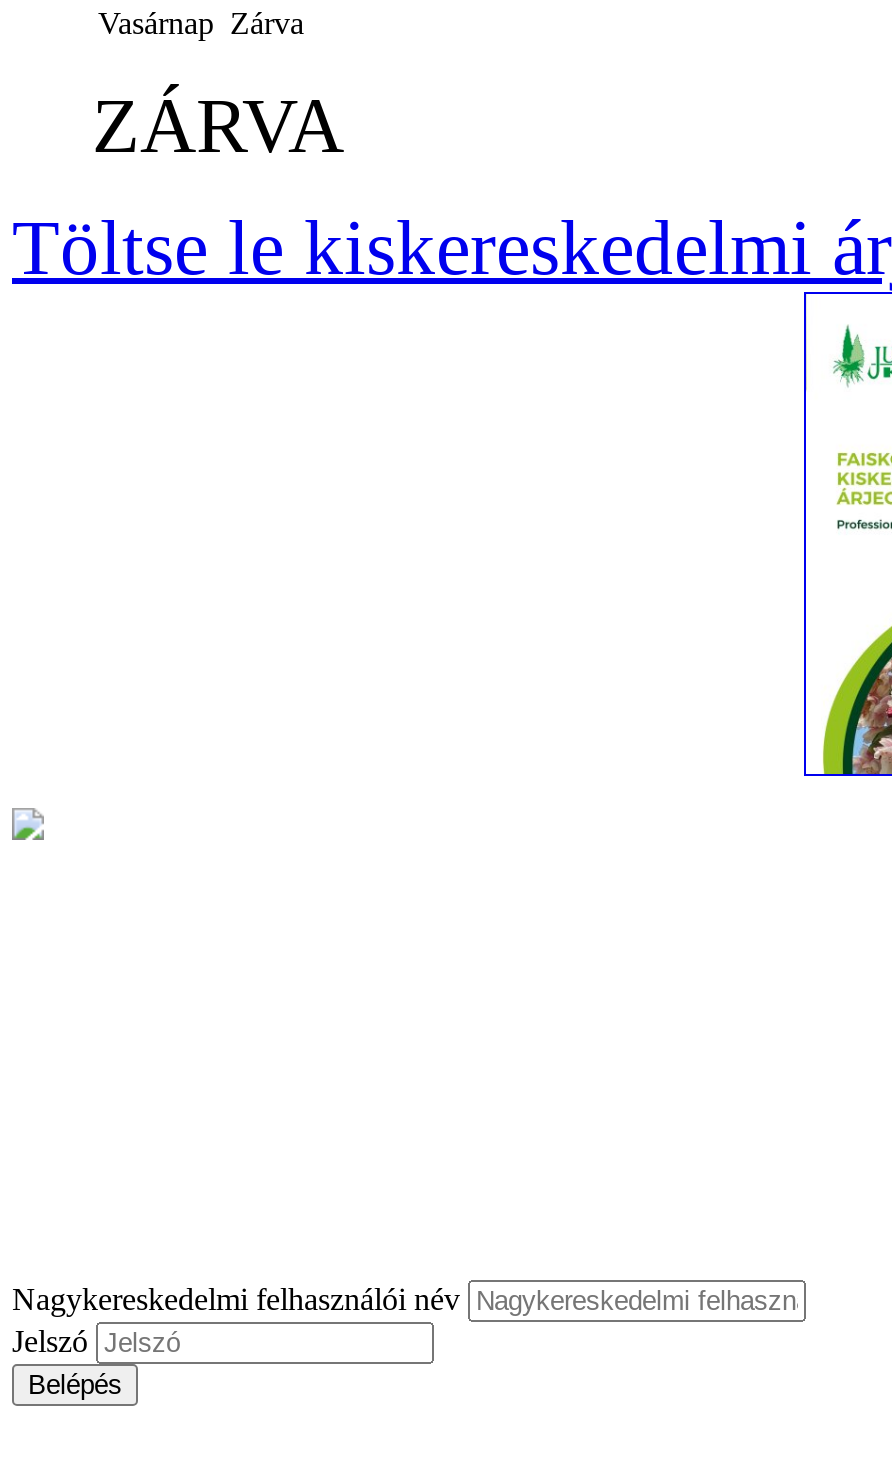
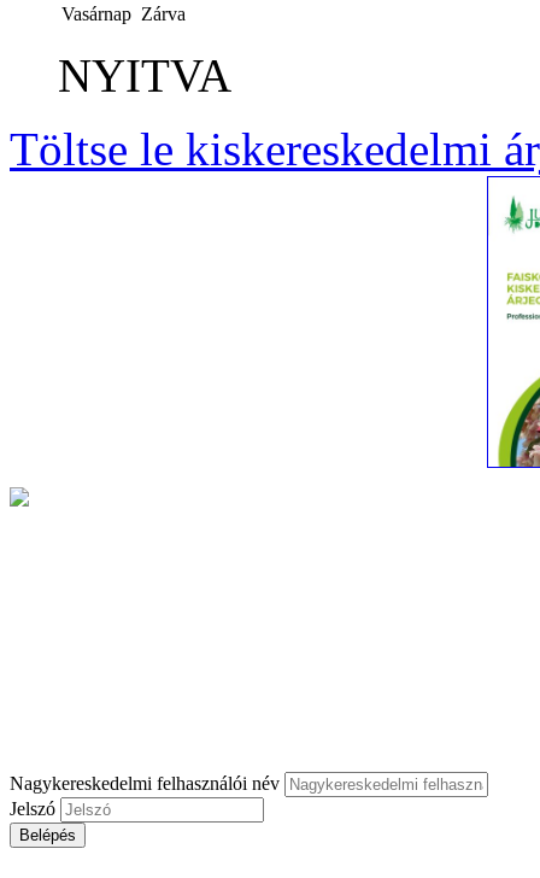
[92,81,344,167] ZÁRVA -> [58,49,231,101] NYITVA

